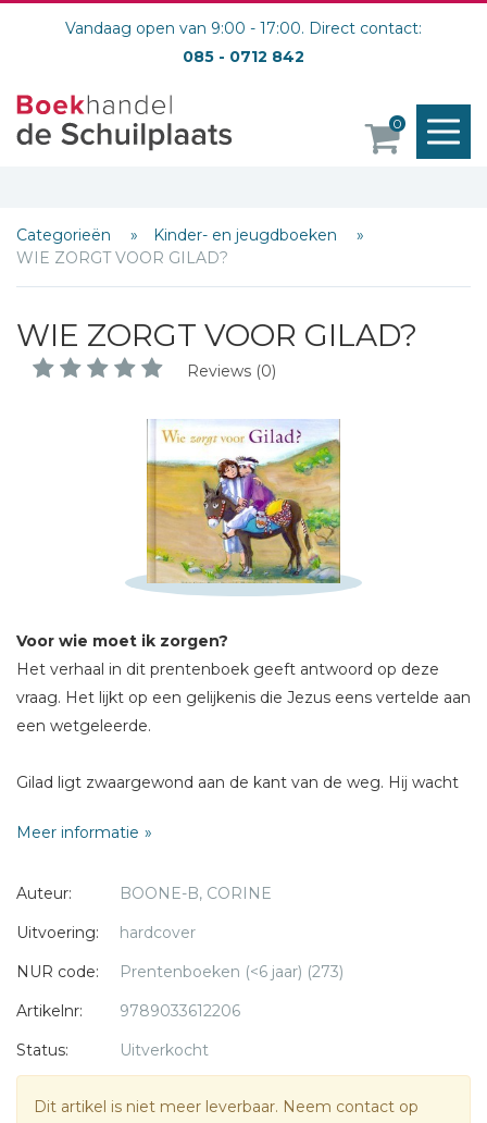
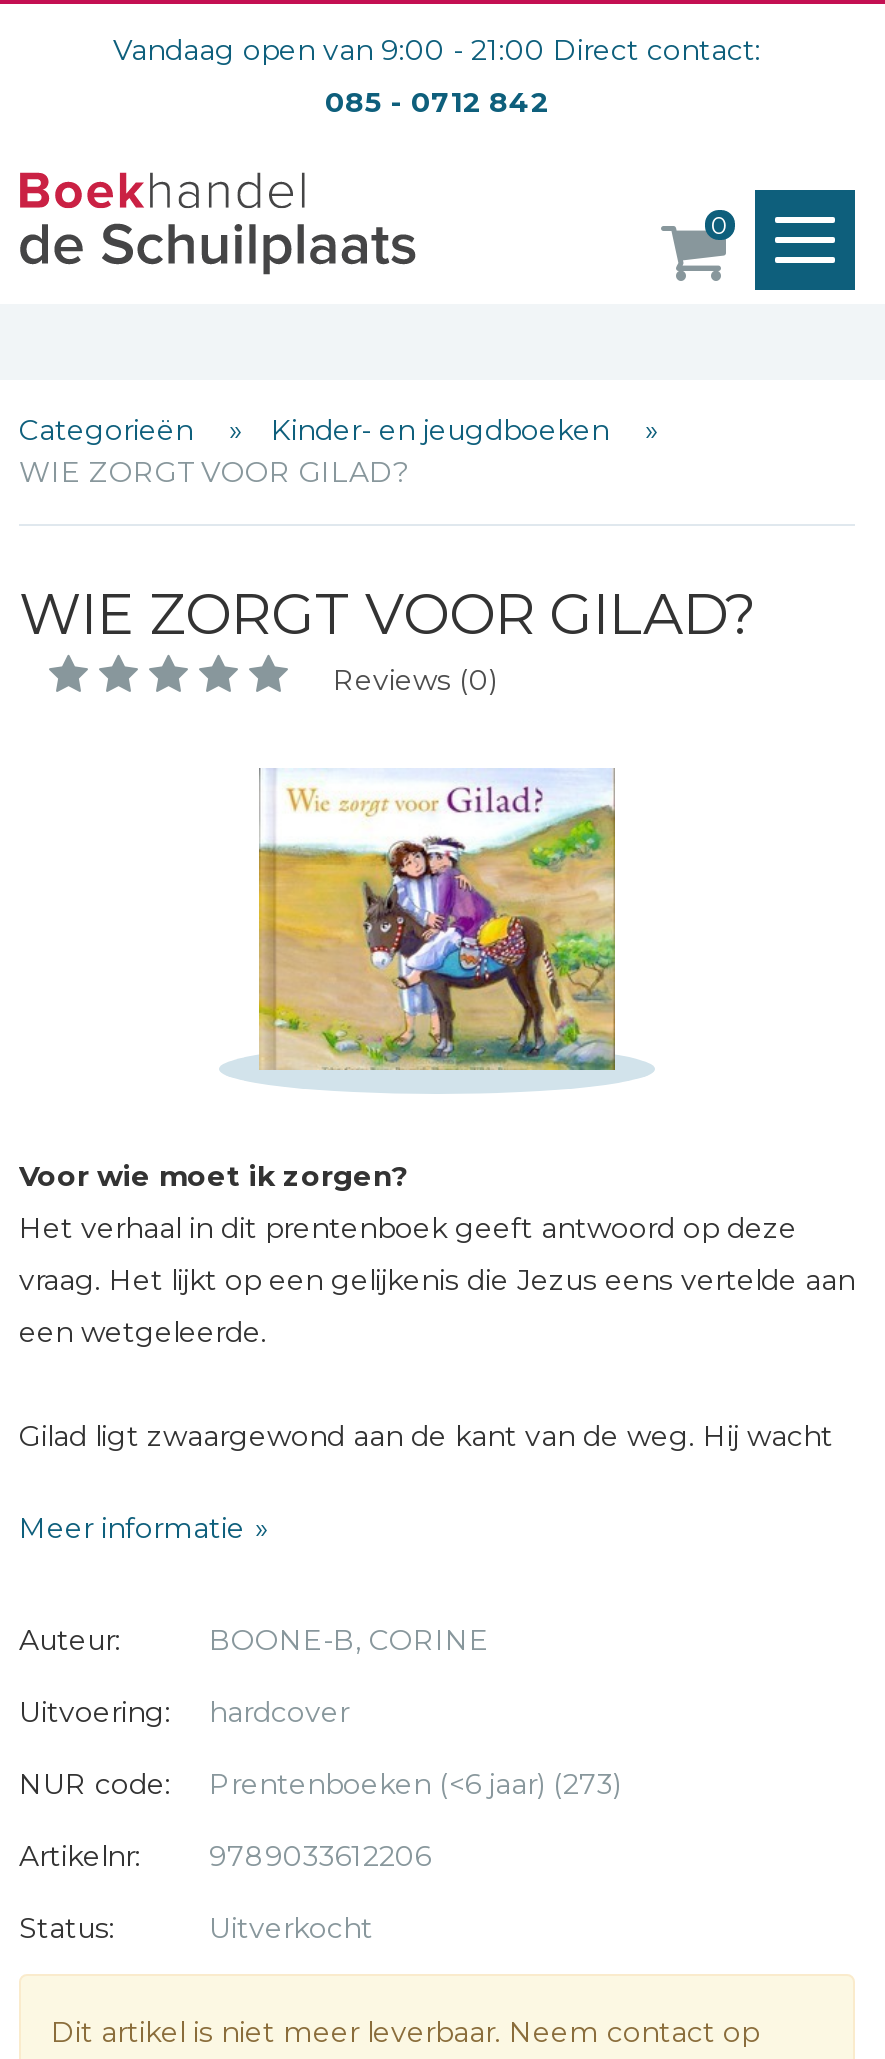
[65,18,422,38] Vandaag open van 9:00 - 17:00. Direct contact: -> [113,32,761,68] Vandaag open van 9:00 - 21:00 Direct contact:

